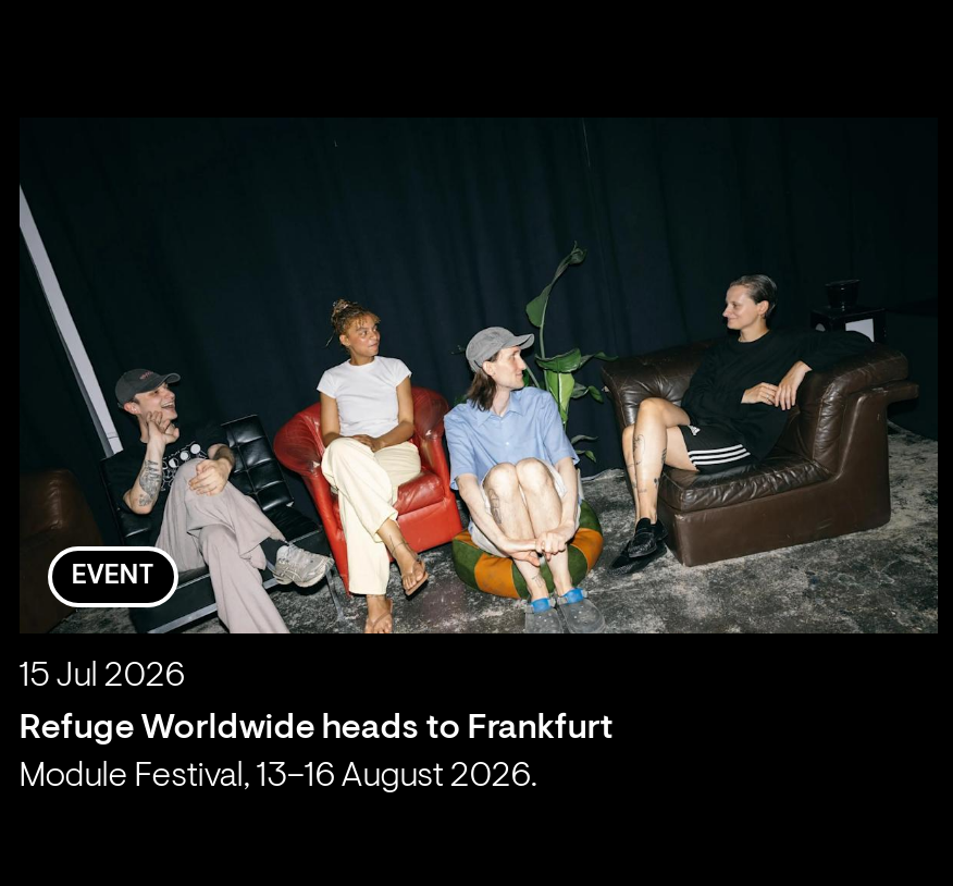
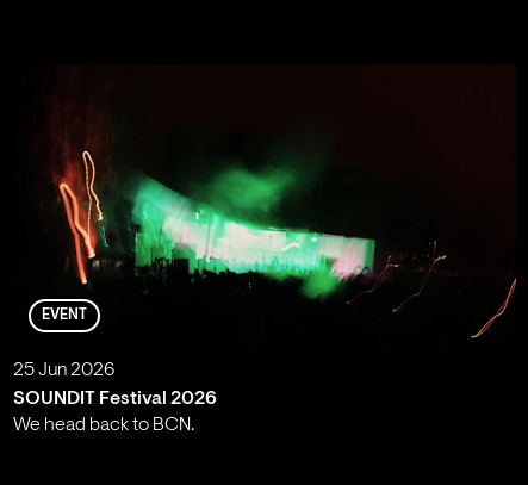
[17,187,938,694] [image] | 15 Jul 2026 -> [13,102,516,380] [image] | 25 Jun 2026
[19,712,613,795] Refuge Worldwide heads to Frankfurt | Module Festival, 13–16 August 2026. -> [13,390,217,435] SOUNDIT Festival 2026 | We head back to BCN.

